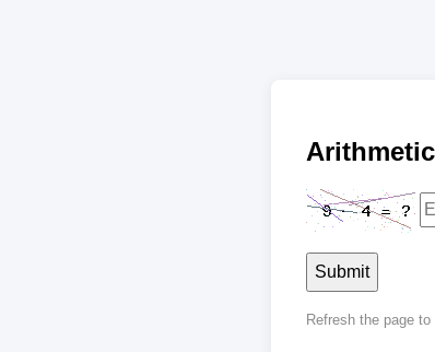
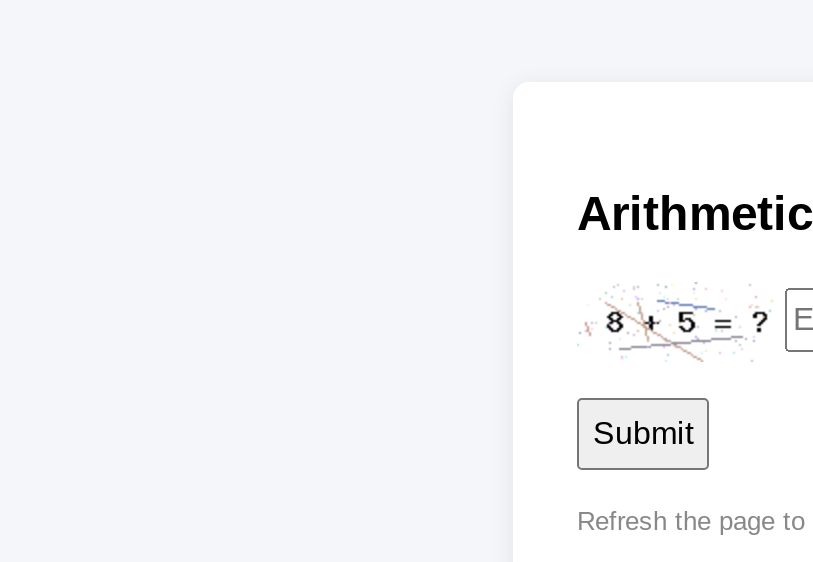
[306,188,415,231] [image] -> [581,288,775,362] [image]

